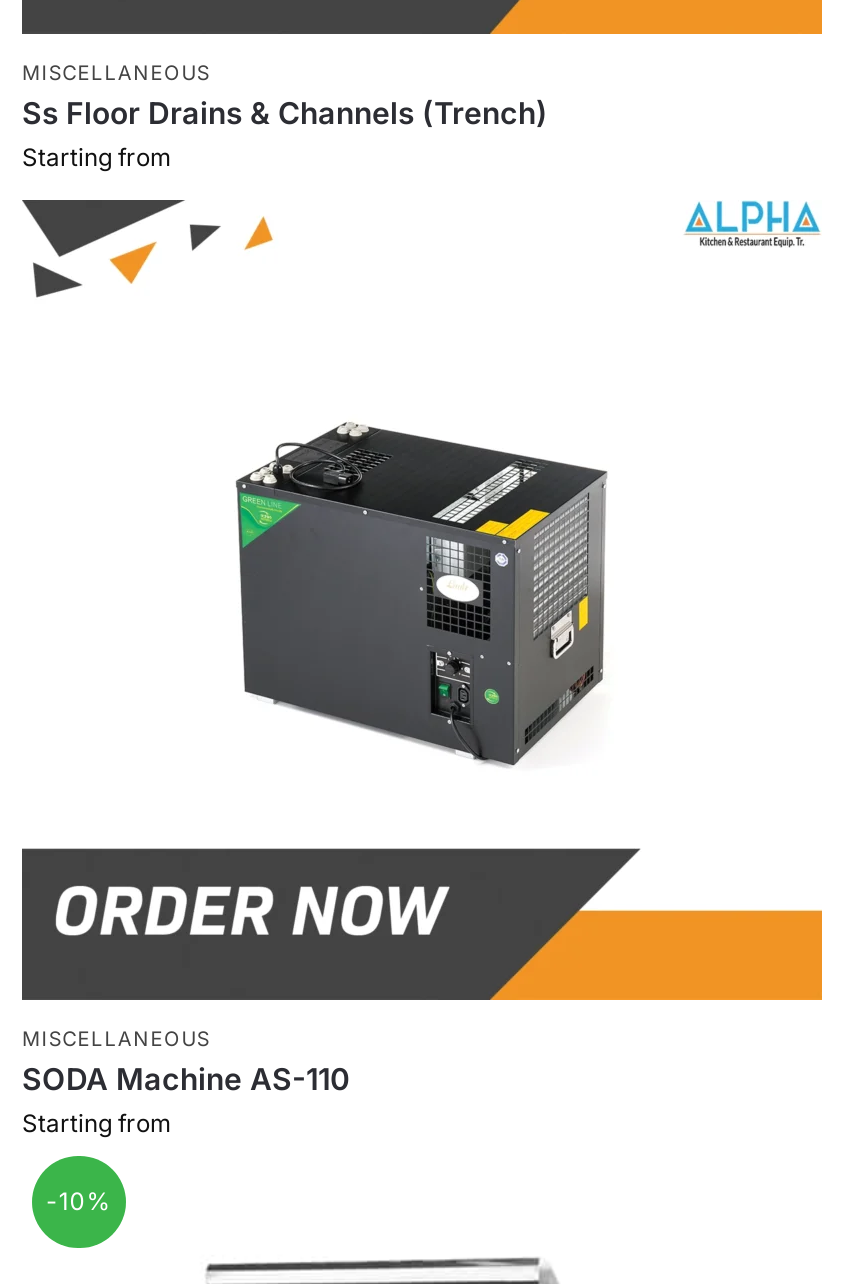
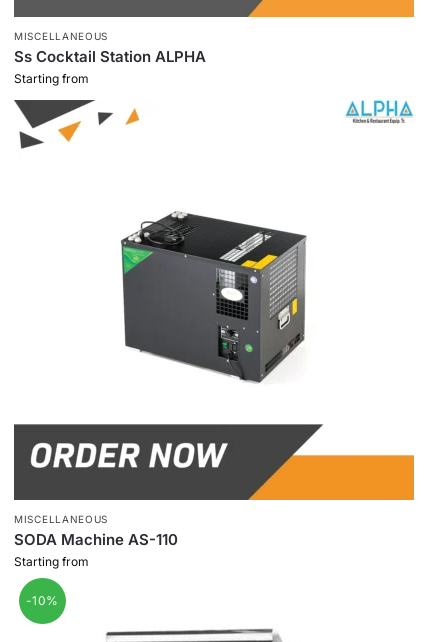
[22,94,548,132] Ss Floor Drains & Channels (Trench) -> [14,47,206,66] Ss Cocktail Station ALPHA

